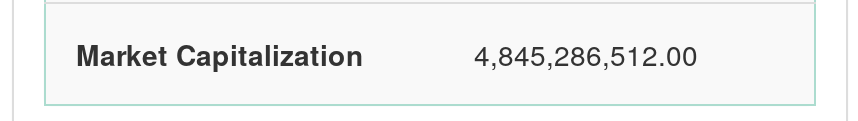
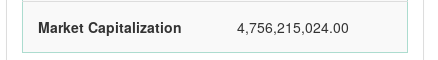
[474,34,698,74] 4,845,286,512.00 -> [237,17,349,37] 4,756,215,024.00

